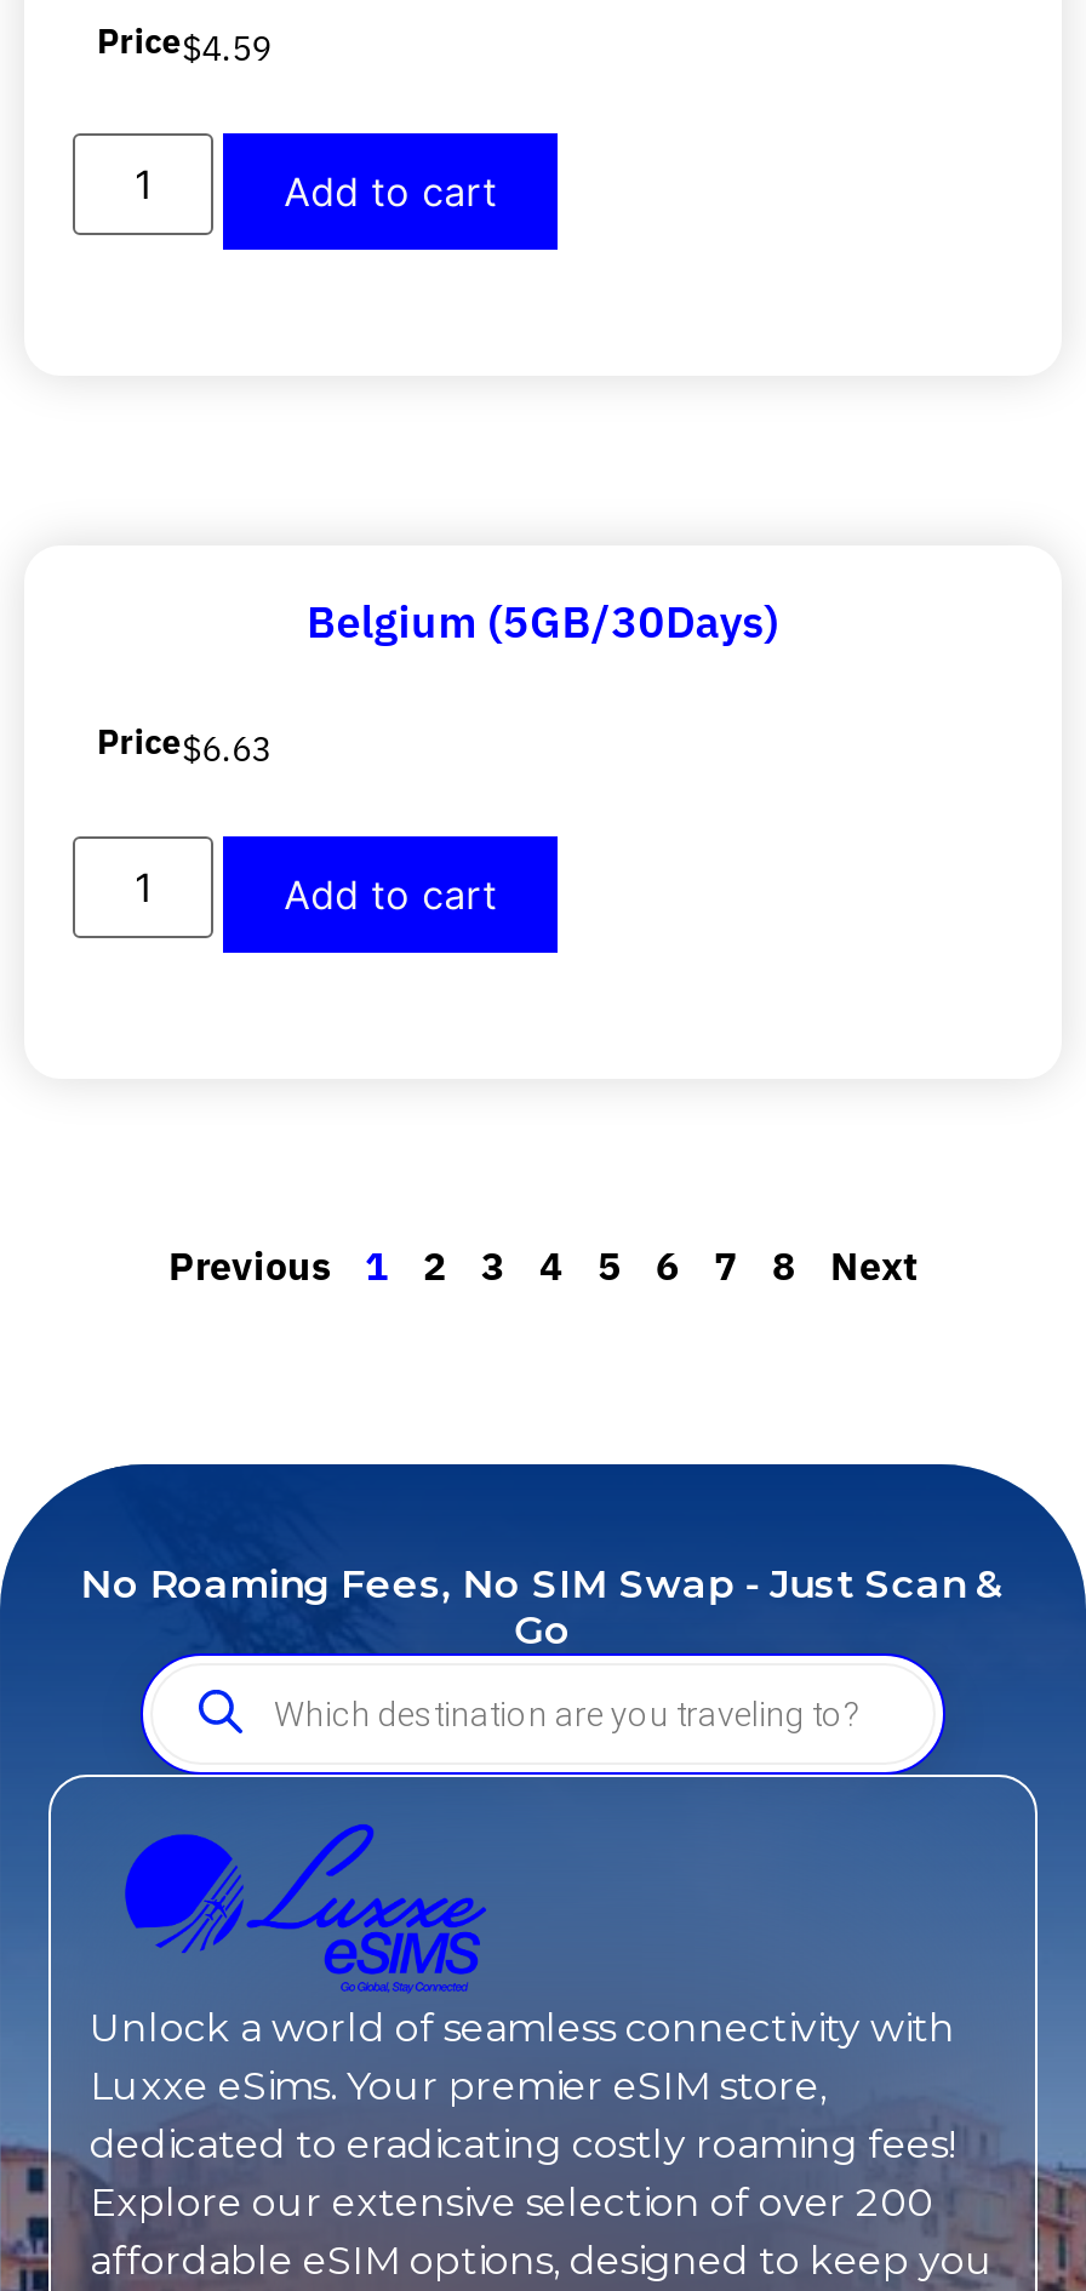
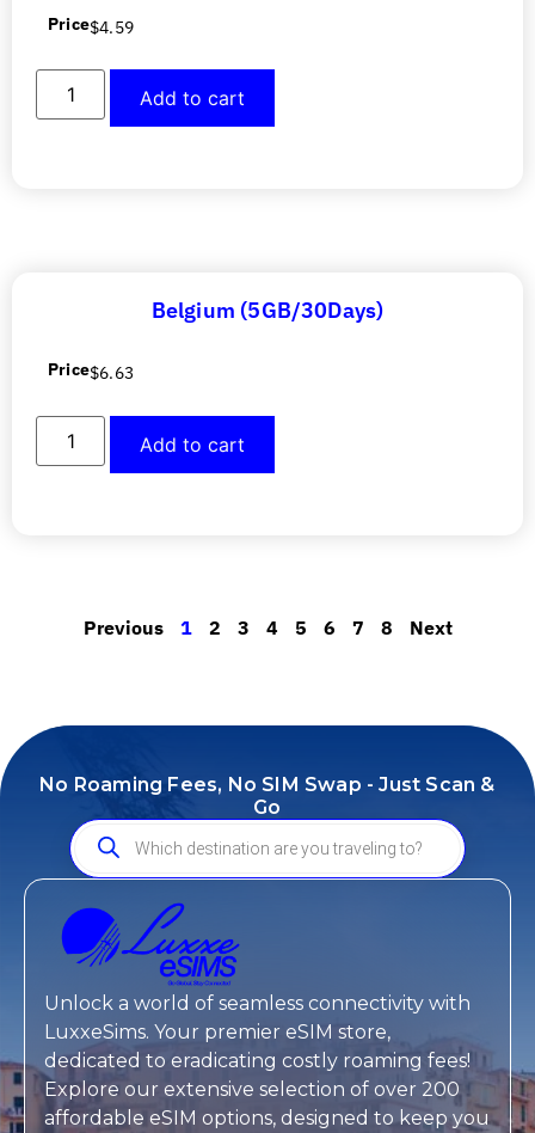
[90,2062,827,2108] Luxxe eSims. Your premier eSIM store, -> [44,1020,391,1043] LuxxeSims. Your premier eSIM store,

